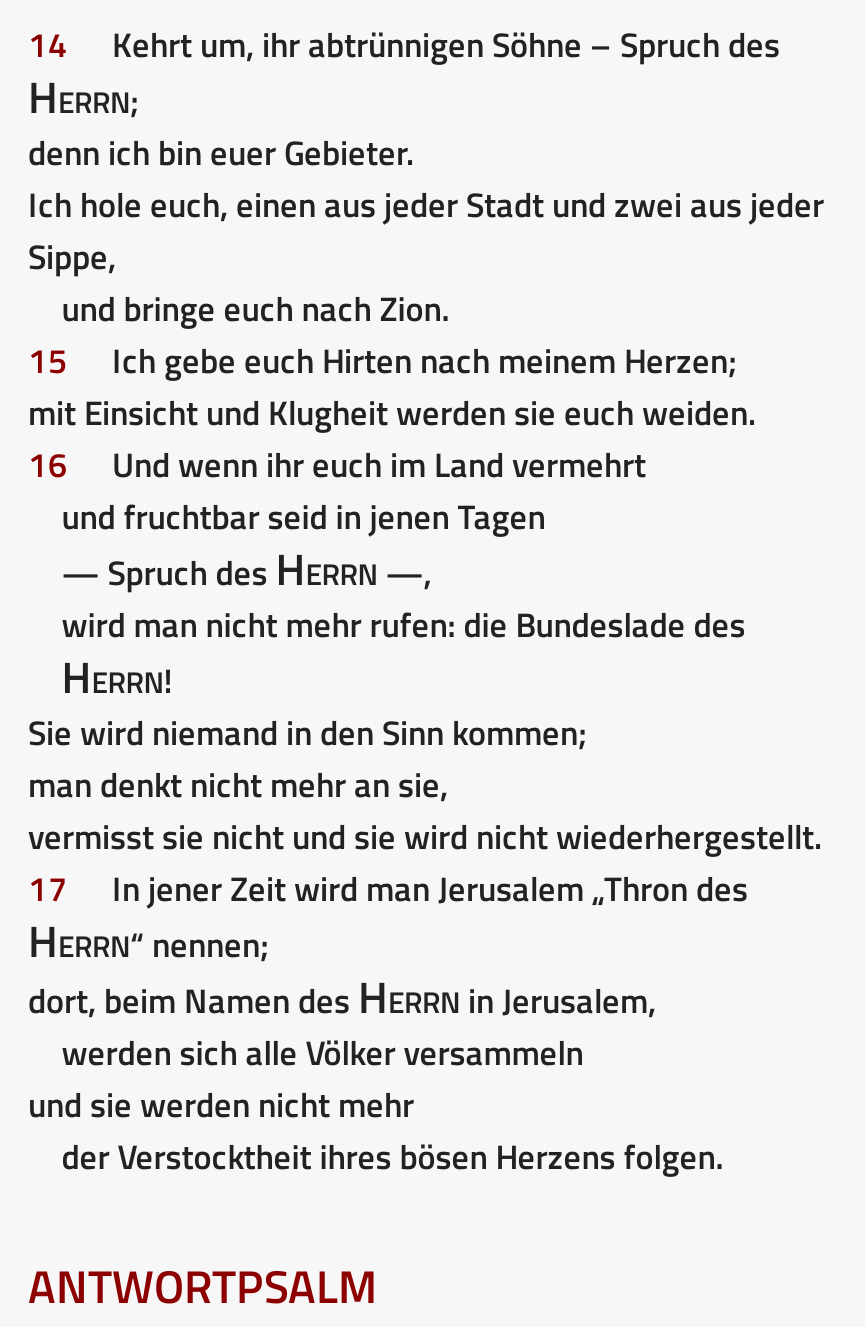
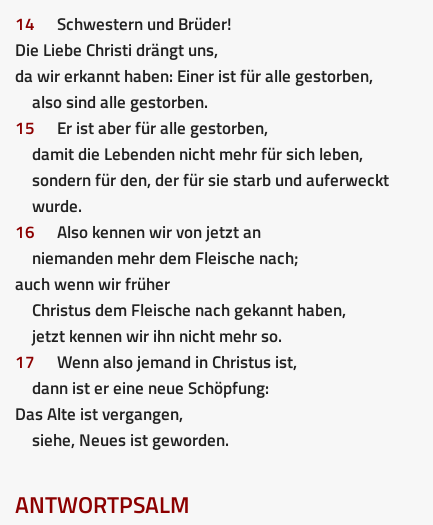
[28,19,824,335] Kehrt um, ihr abtrünnigen Söhne – Spruch des | Herrn; | denn ich bin euer Gebieter. | Ich hole euch, einen aus jeder Stadt und zwei aus jeder | Sippe, | und bringe euch nach Zion. -> [15,11,373,115] Schwestern und Brüder! | Die Liebe Christi drängt uns, | da wir erkannt haben: Einer ist für alle gestorben, | also sind alle gestorben.
[28,335,756,439] Ich gebe euch Hirten nach meinem Herzen; | mit Einsicht und Klugheit werden sie euch weiden. -> [32,115,389,219] Er ist aber für alle gestorben, | damit die Lebenden nicht mehr für sich leben, | sondern für den, der für sie starb und auferweckt | wurde.
[28,439,822,863] Und wenn ihr euch im Land vermehrt | und fruchtbar seid in jenen Tagen | — Spruch des Herrn—, | wird man nicht mehr rufen: die Bundeslade des | Herrn! | Sie wird niemand in den Sinn kommen; | man denkt nicht mehr an sie, | vermisst sie nicht und sie wird nicht wiederhergestellt. -> [15,219,346,349] Also kennen wir von jetzt an | niemanden mehr dem Fleische nach; | auch wenn wir früher | Christus dem Fleische nach gekannt haben, | jetzt kennen wir ihn nicht mehr so.
[28,863,748,1183] In jener Zeit wird man Jerusalem „Thron des | Herrn“ nennen; | dort, beim Namen des Herrn in Jerusalem, | werden sich alle Völker versammeln | und sie werden nicht mehr | der Verstocktheit ihres bösen Herzens folgen. -> [15,349,297,453] Wenn also jemand in Christus ist, | dann ist er eine neue Schöpfung: | Das Alte ist vergangen, | siehe, Neues ist geworden.

